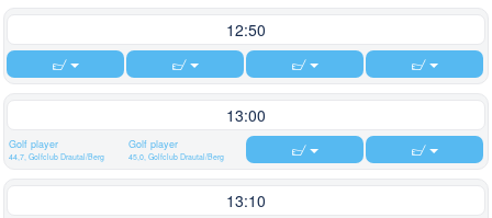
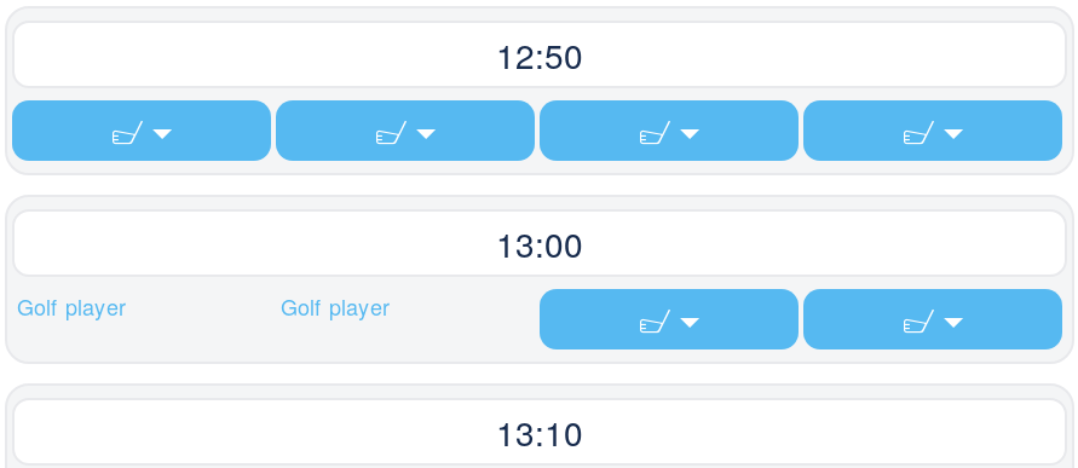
[9,151,104,162] 44,7, Golfclub Drautal/Berg -> none
[128,151,224,162] 45,0, Golfclub Drautal/Berg -> none

